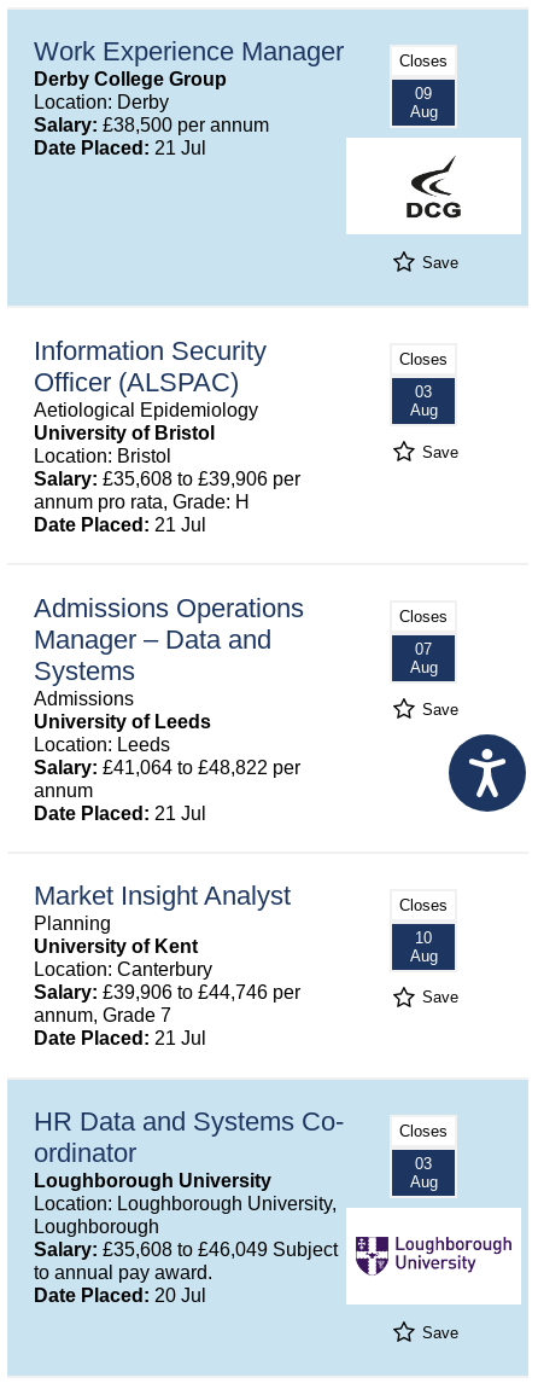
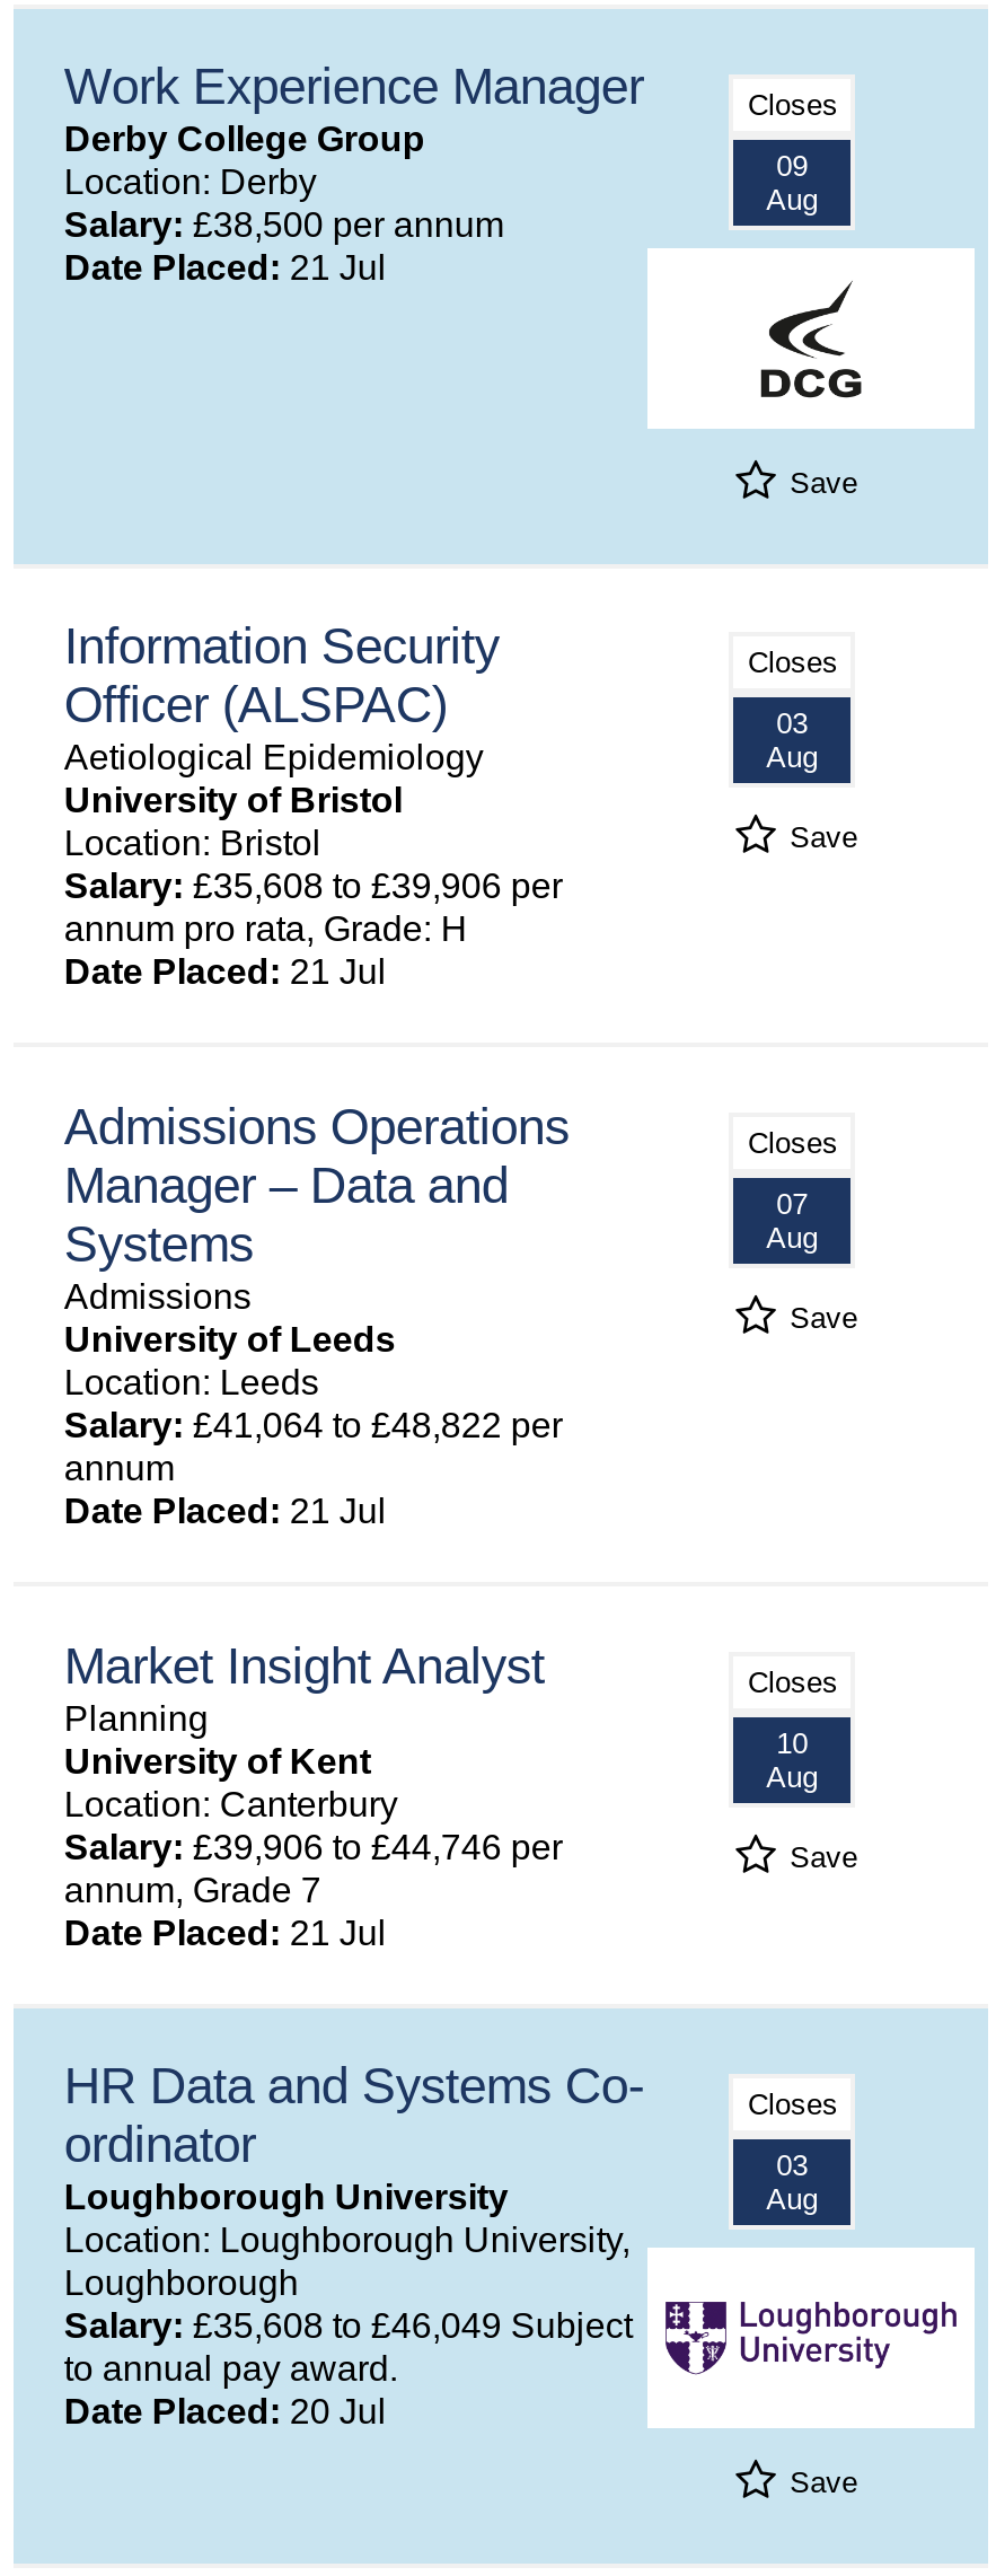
[448,733,527,813] [image] -> none

